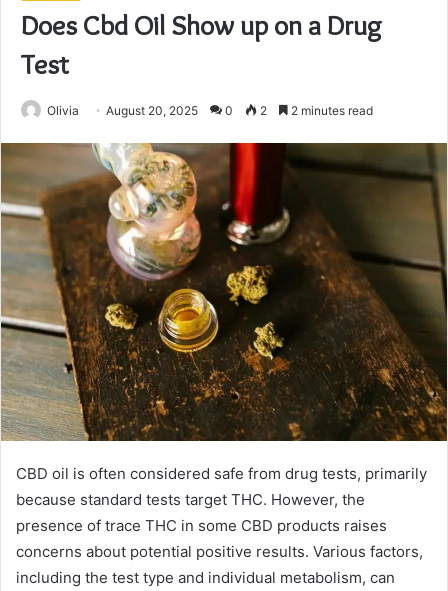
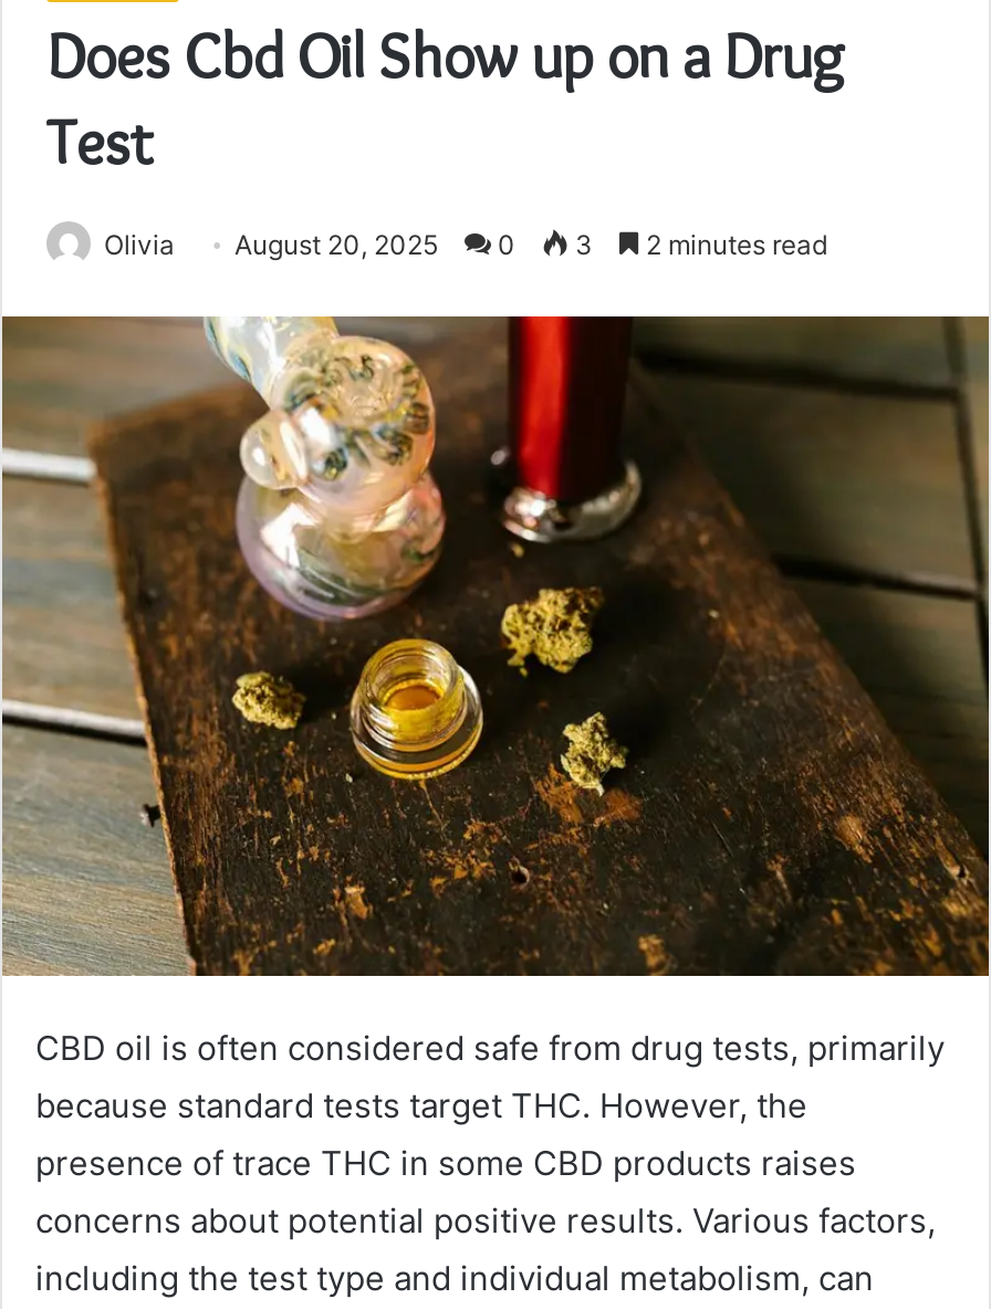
[47,103,373,118] Olivia August 20, 2025 0 2 2 minutes read -> [104,229,827,262] Olivia August 20, 2025 0 3 2 minutes read

